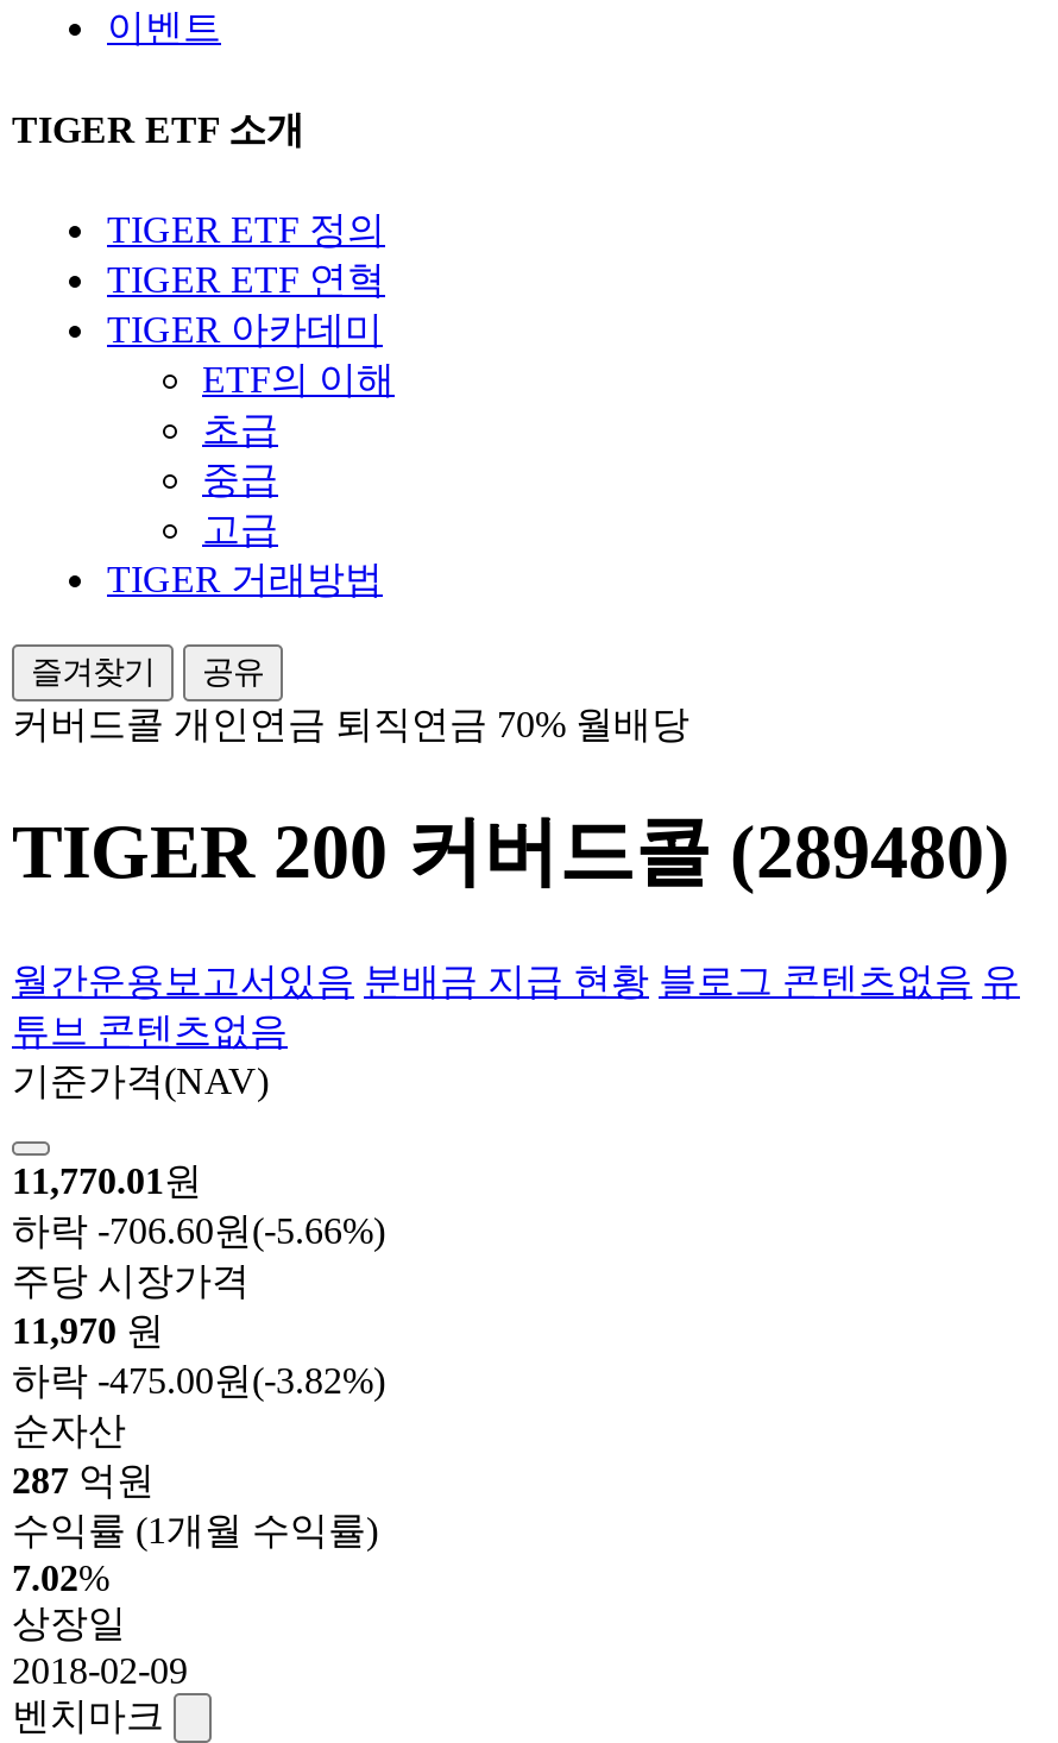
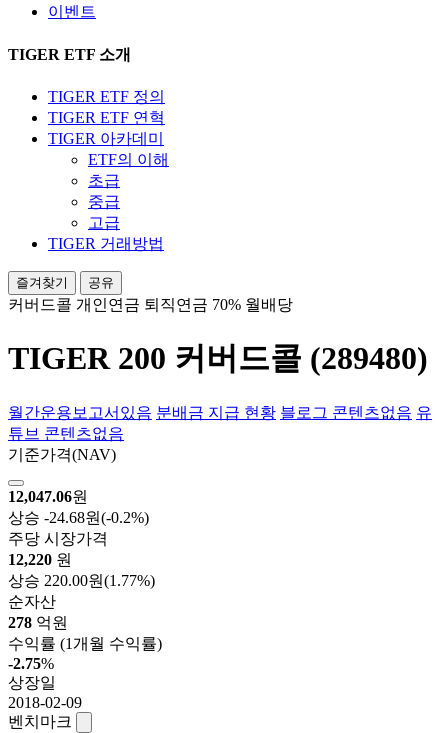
[12,1160,385,1250] 11,770.01 원 | 하락 -706.60원 (-5.66%) -> [8,488,149,526] 12,047.06 원 | 상승 -24.68원 (-0.2%)
[12,1310,385,1400] 11,970 원 | 하락 -475.00원 (-3.82%) -> [8,551,155,589] 12,220 원 | 상승 220.00원 (1.77%)
[12,1459,155,1500] 287 억원 -> [8,614,68,631] 278 억원
[12,1557,109,1597] 7.02% -> [8,655,54,672] -2.75%

